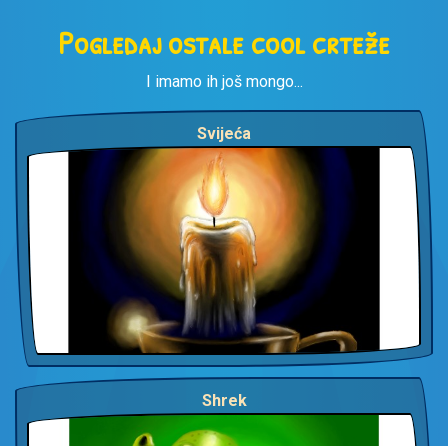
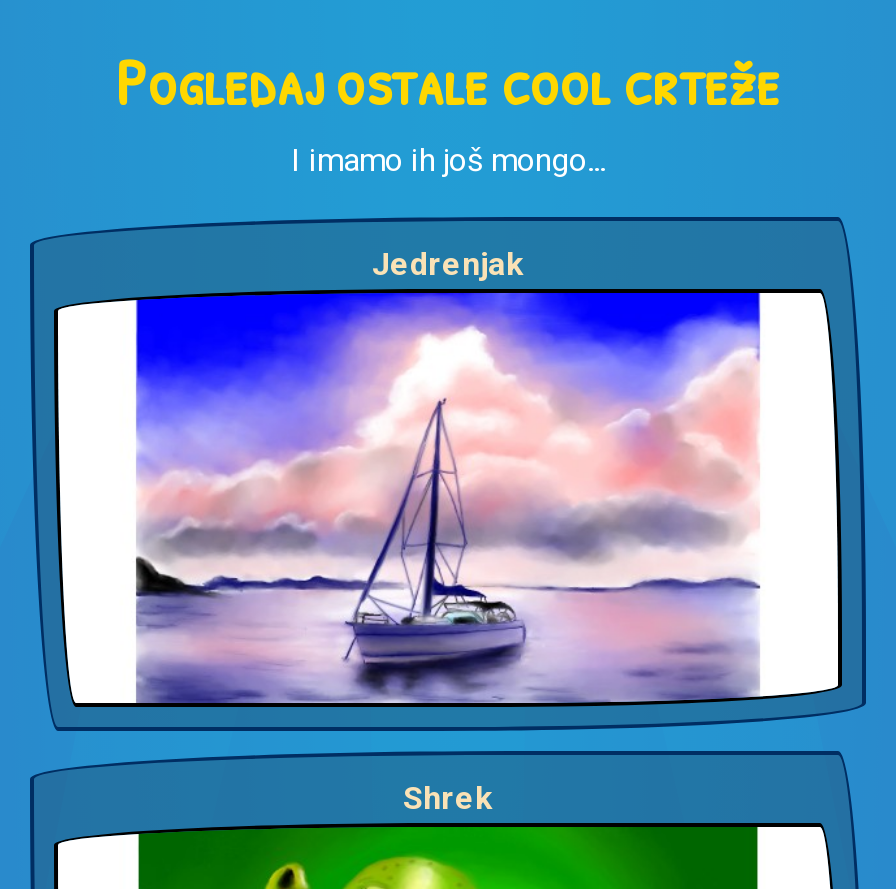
[197,124,251,143] Svijeća -> [372,245,524,283] Jedrenjak
[67,147,381,354] [image] -> [134,291,762,705] [image]

